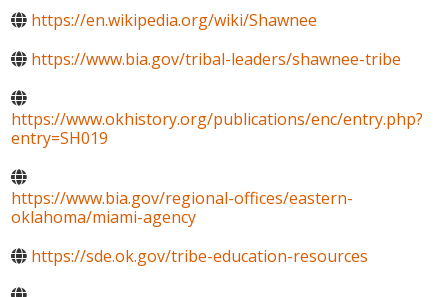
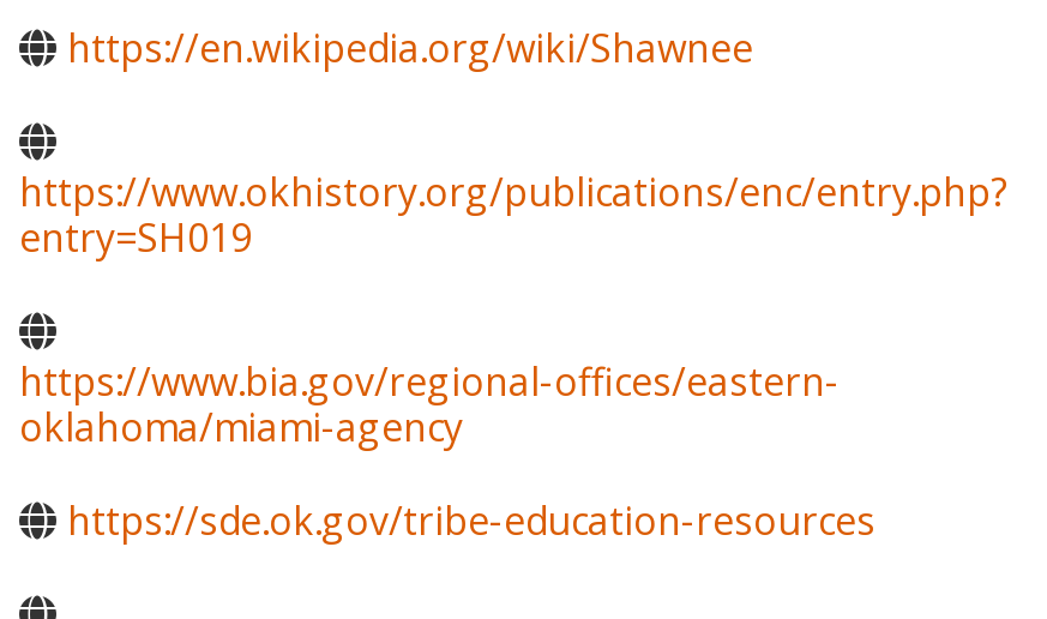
[31,48,401,70] https://www.bia.gov/tribal-leaders/shawnee-tribe -> none

